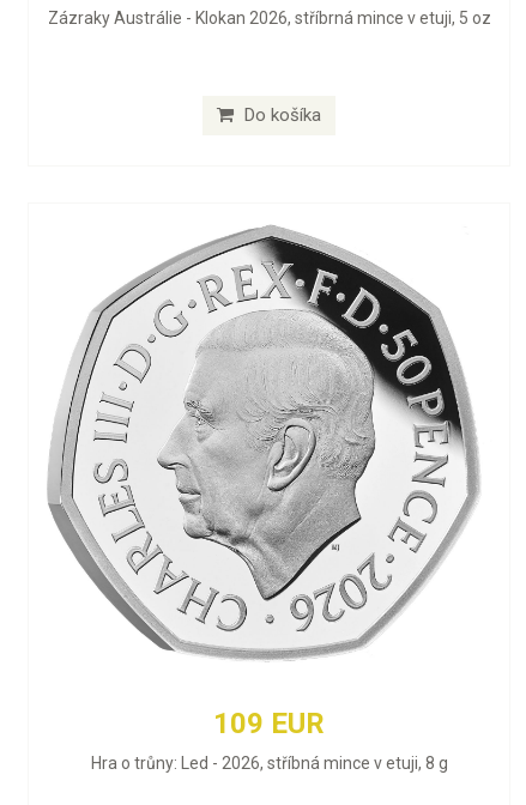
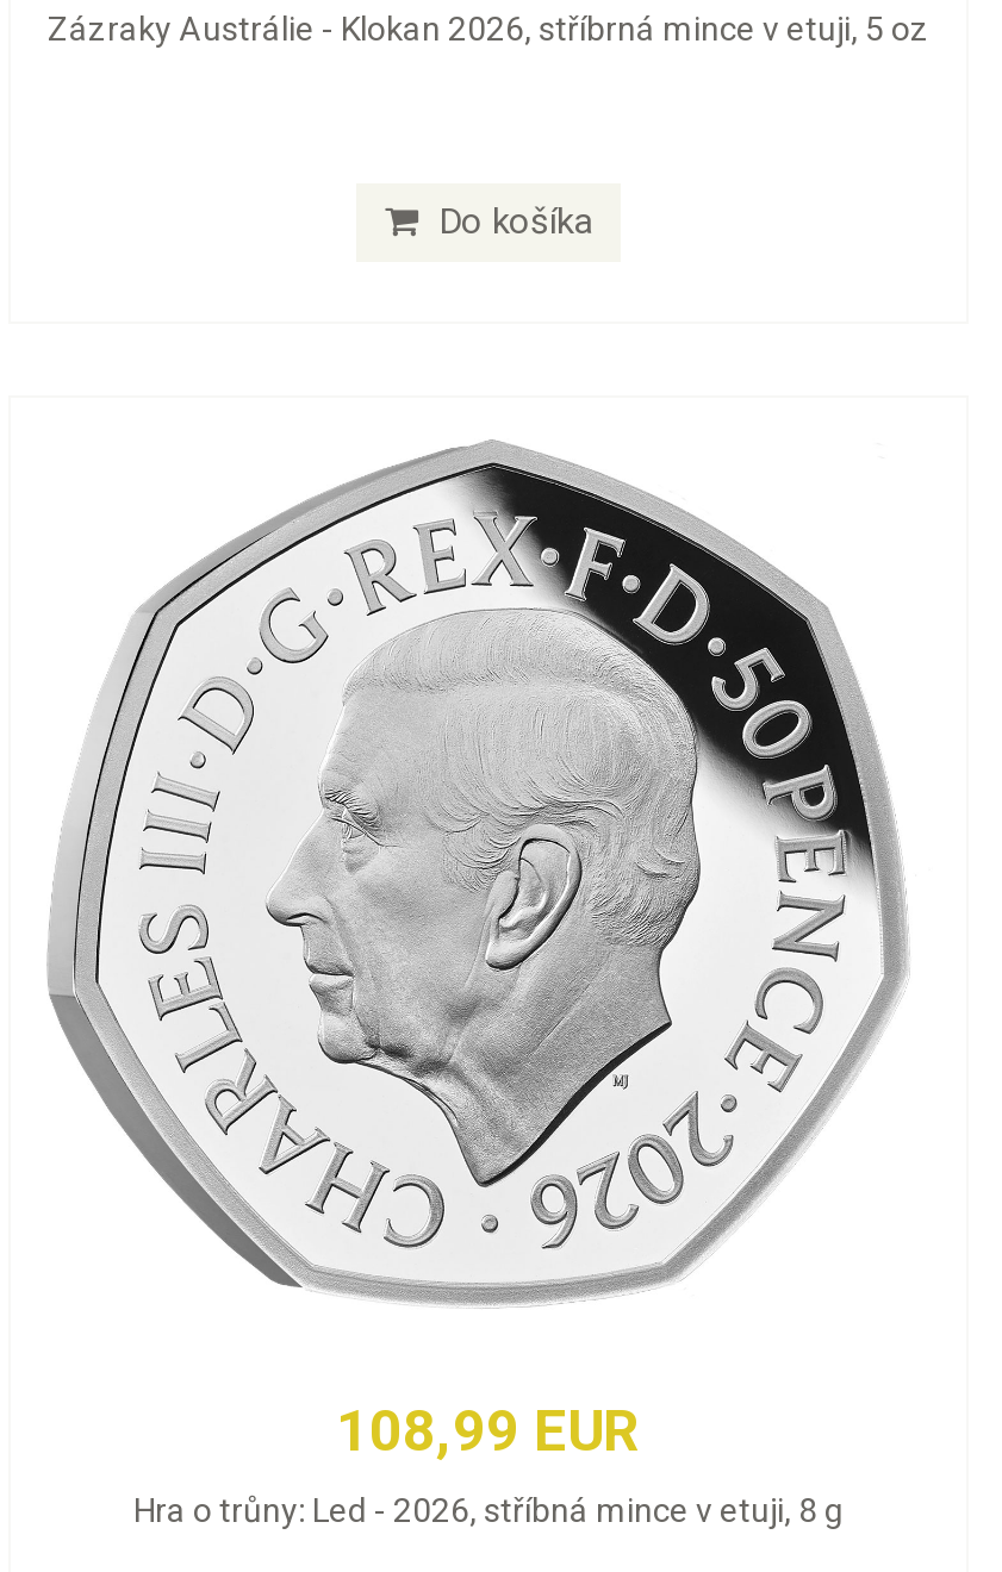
[213,707,325,741] 109 EUR -> [336,1399,641,1466] 108,99 EUR

